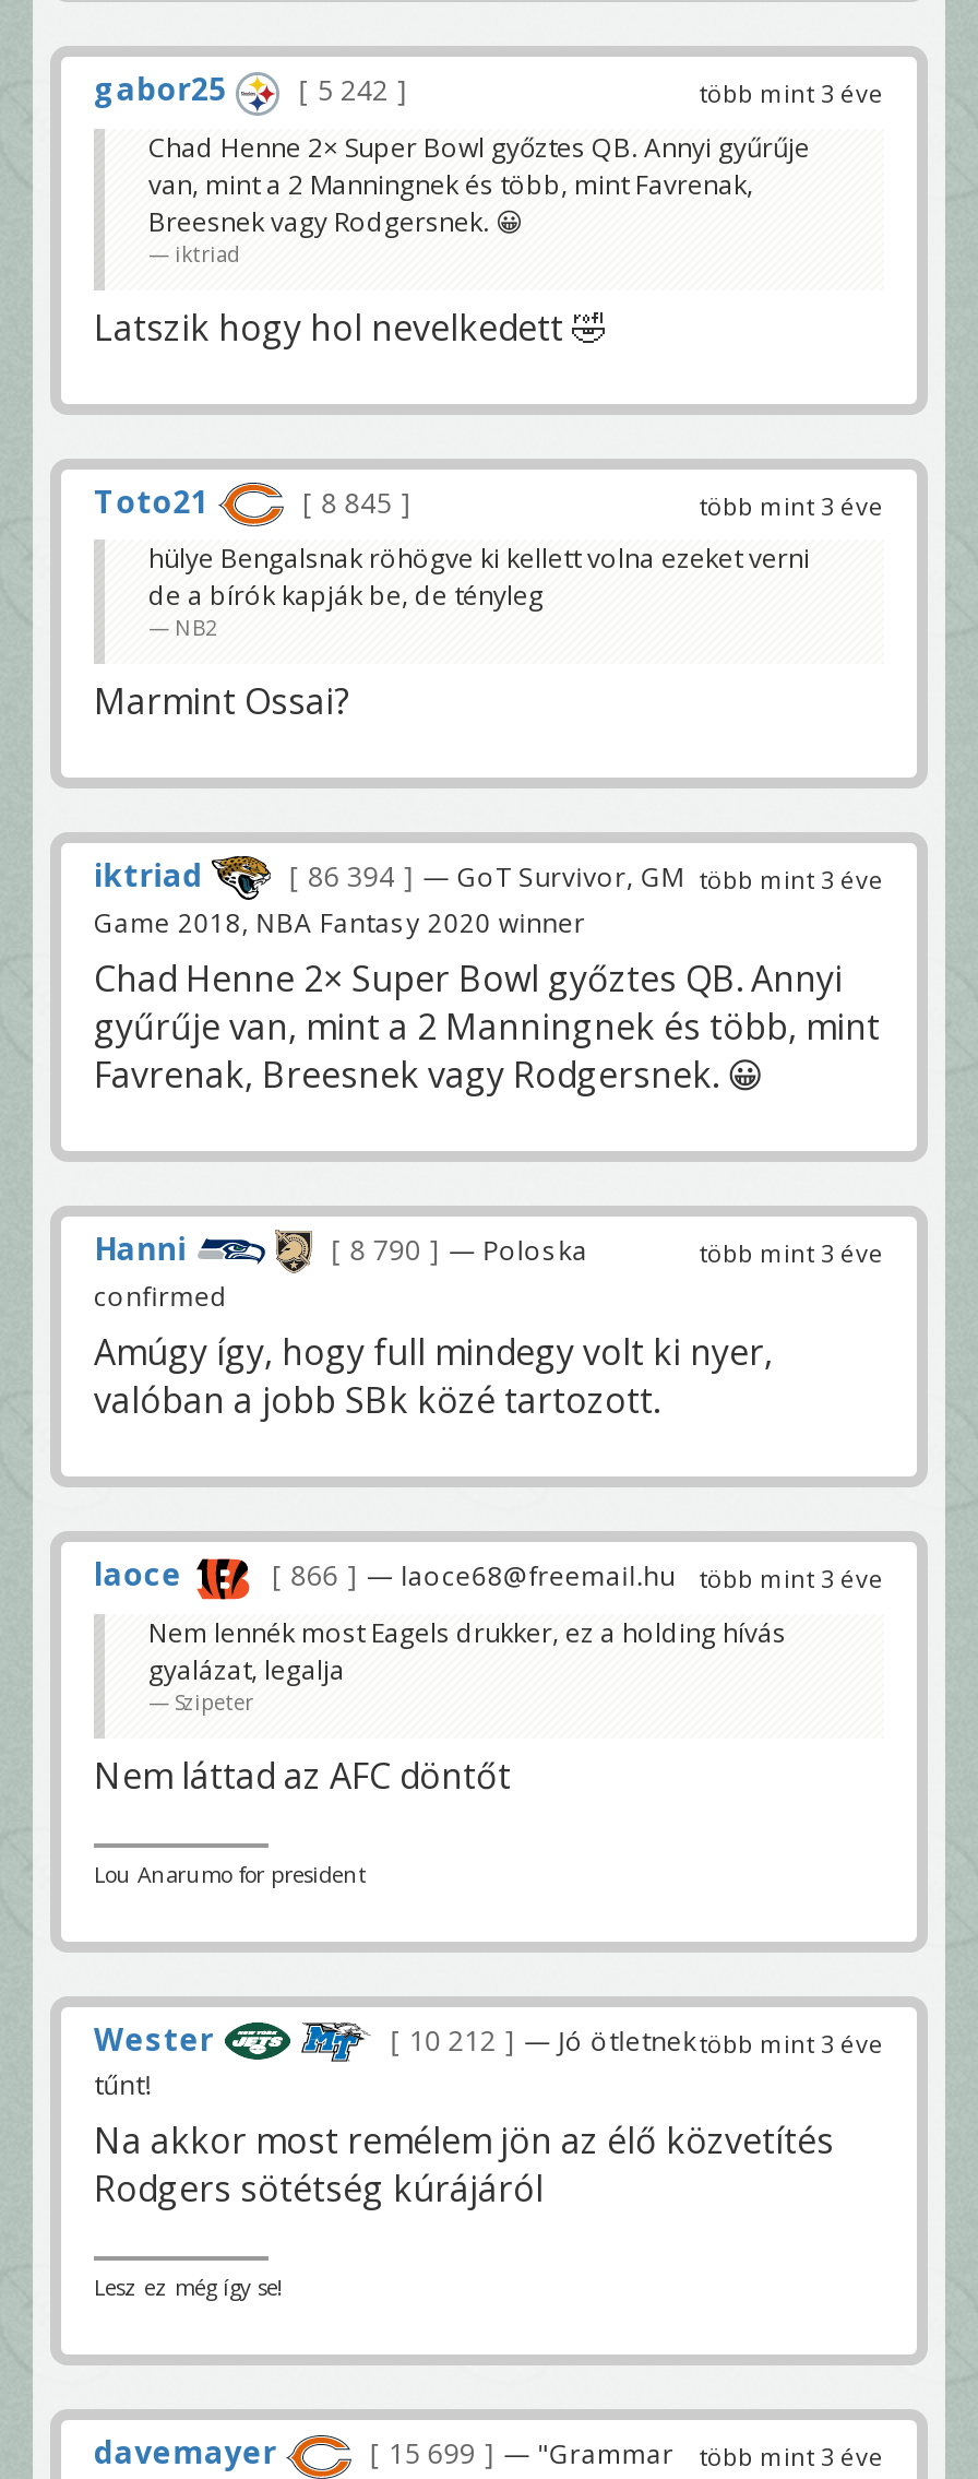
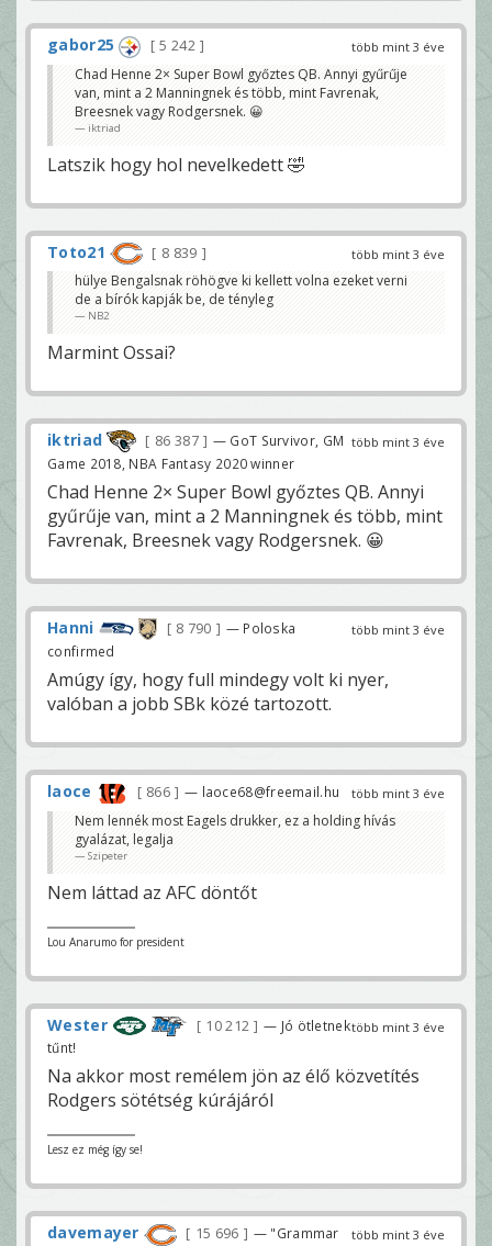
[314,484,399,521] 8 845 -> [158,243,201,262] 8 839
[301,858,884,895] 86 394 — GoT Survivor, GM több mint 3 éve -> [151,431,445,450] 86 387 — GoT Survivor, GM több mint 3 éve
[381,2436,884,2473] 15 699 — "Grammar több mint 3 éve -> [192,1224,445,1243] 15 696 — "Grammar több mint 3 éve

